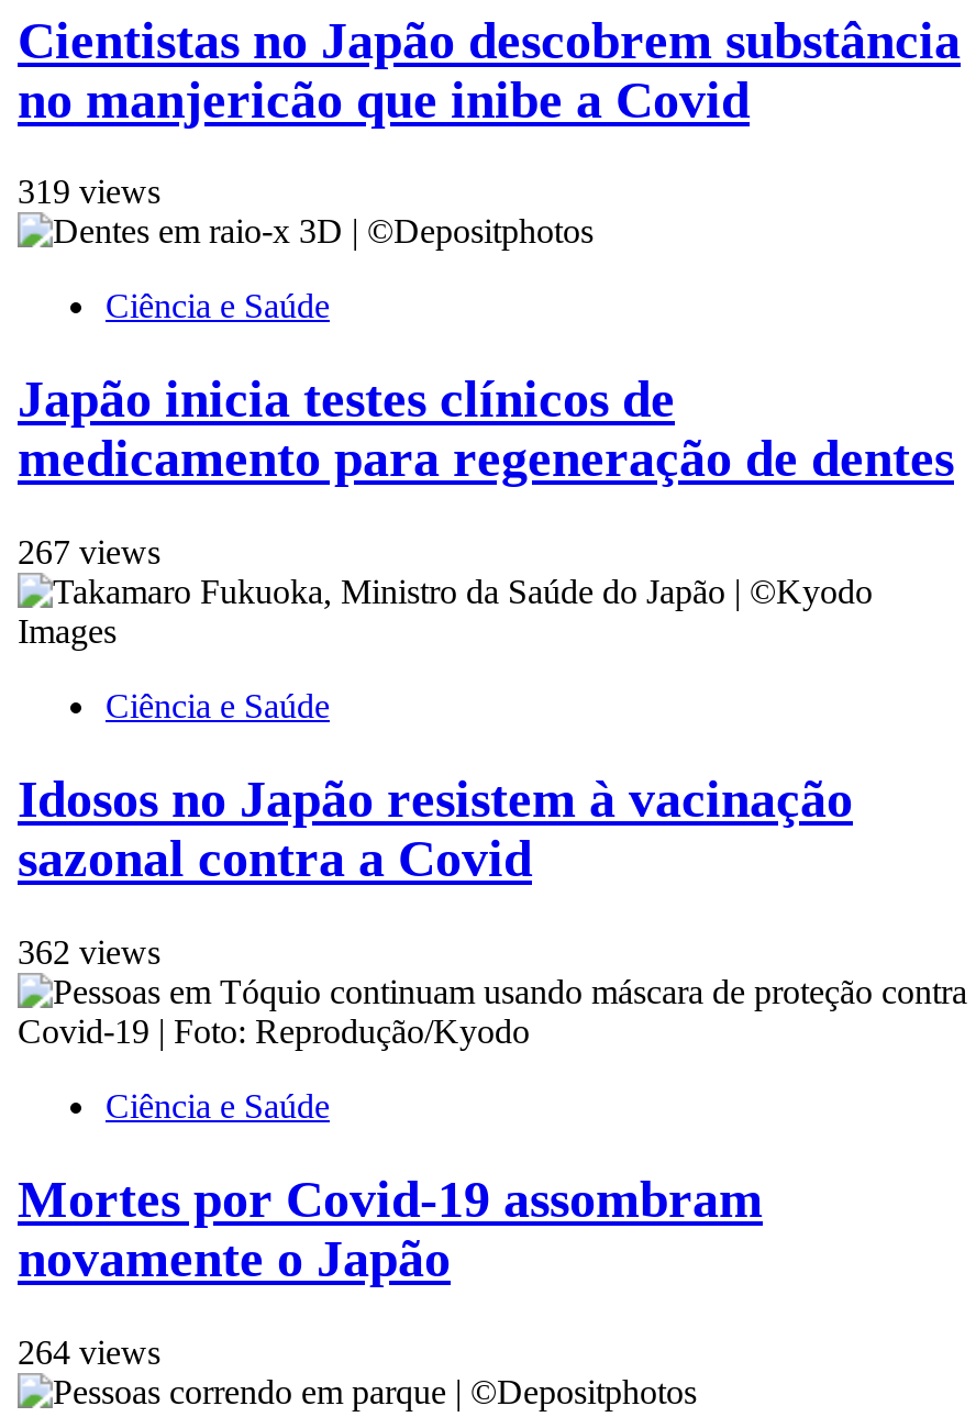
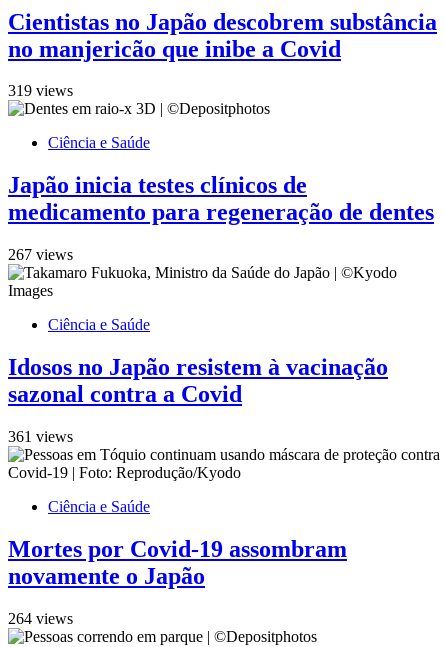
[18,933,160,971] 362 views -> [8,428,73,445] 361 views

